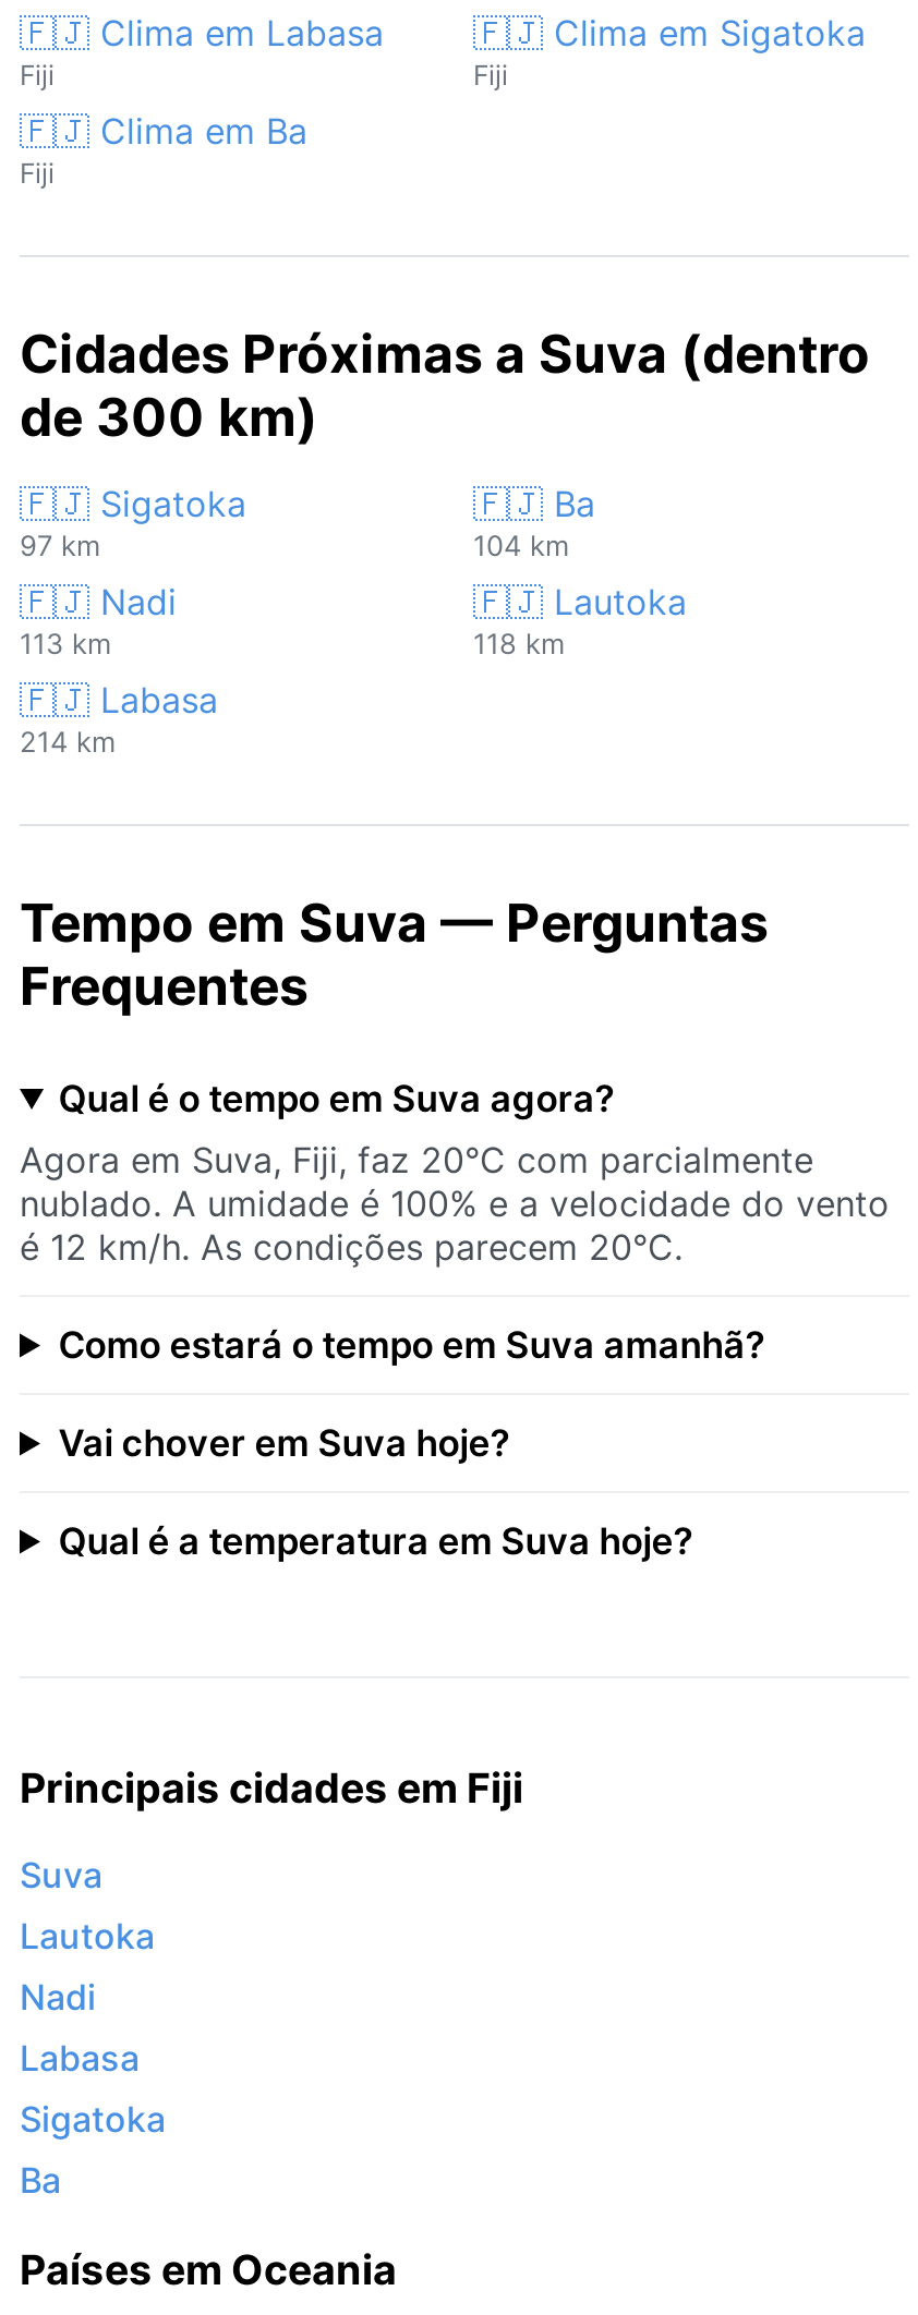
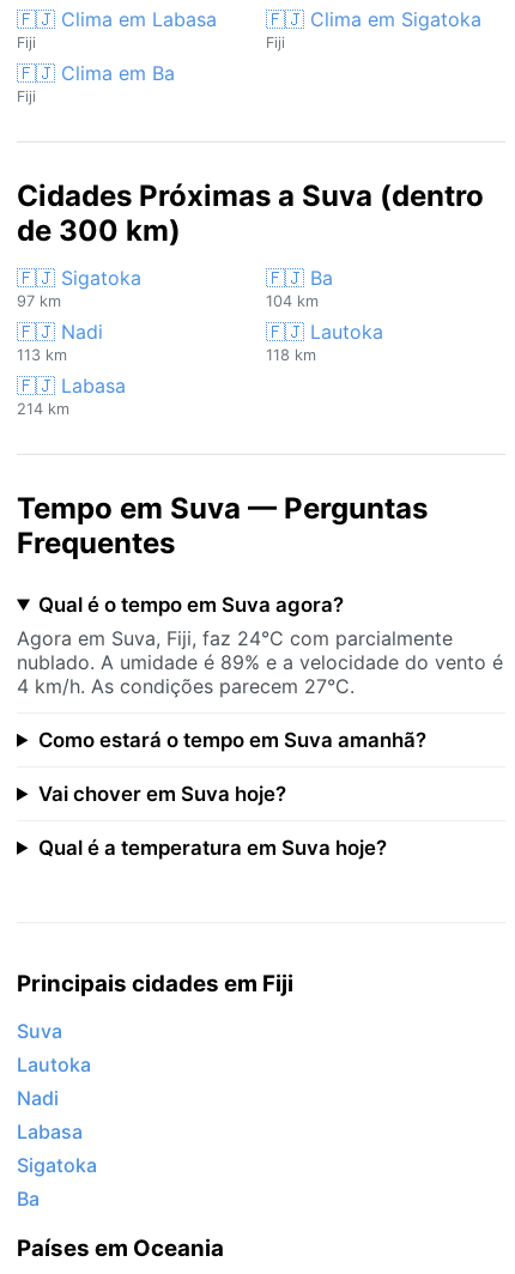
[20,1137,890,1268] Agora em Suva, Fiji, faz 20°C com parcialmente | nublado. A umidade é 100% e a velocidade do vento | é 12 km/h. As condições parecem 20°C. -> [17,626,503,698] Agora em Suva, Fiji, faz 24°C com parcialmente | nublado. A umidade é 89% e a velocidade do vento é | 4 km/h. As condições parecem 27°C.

